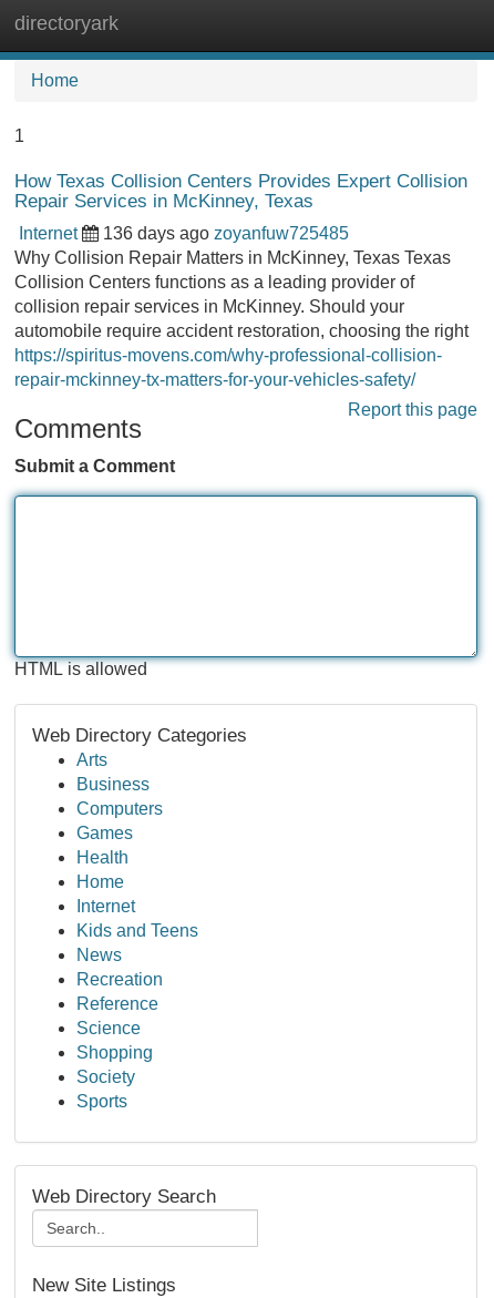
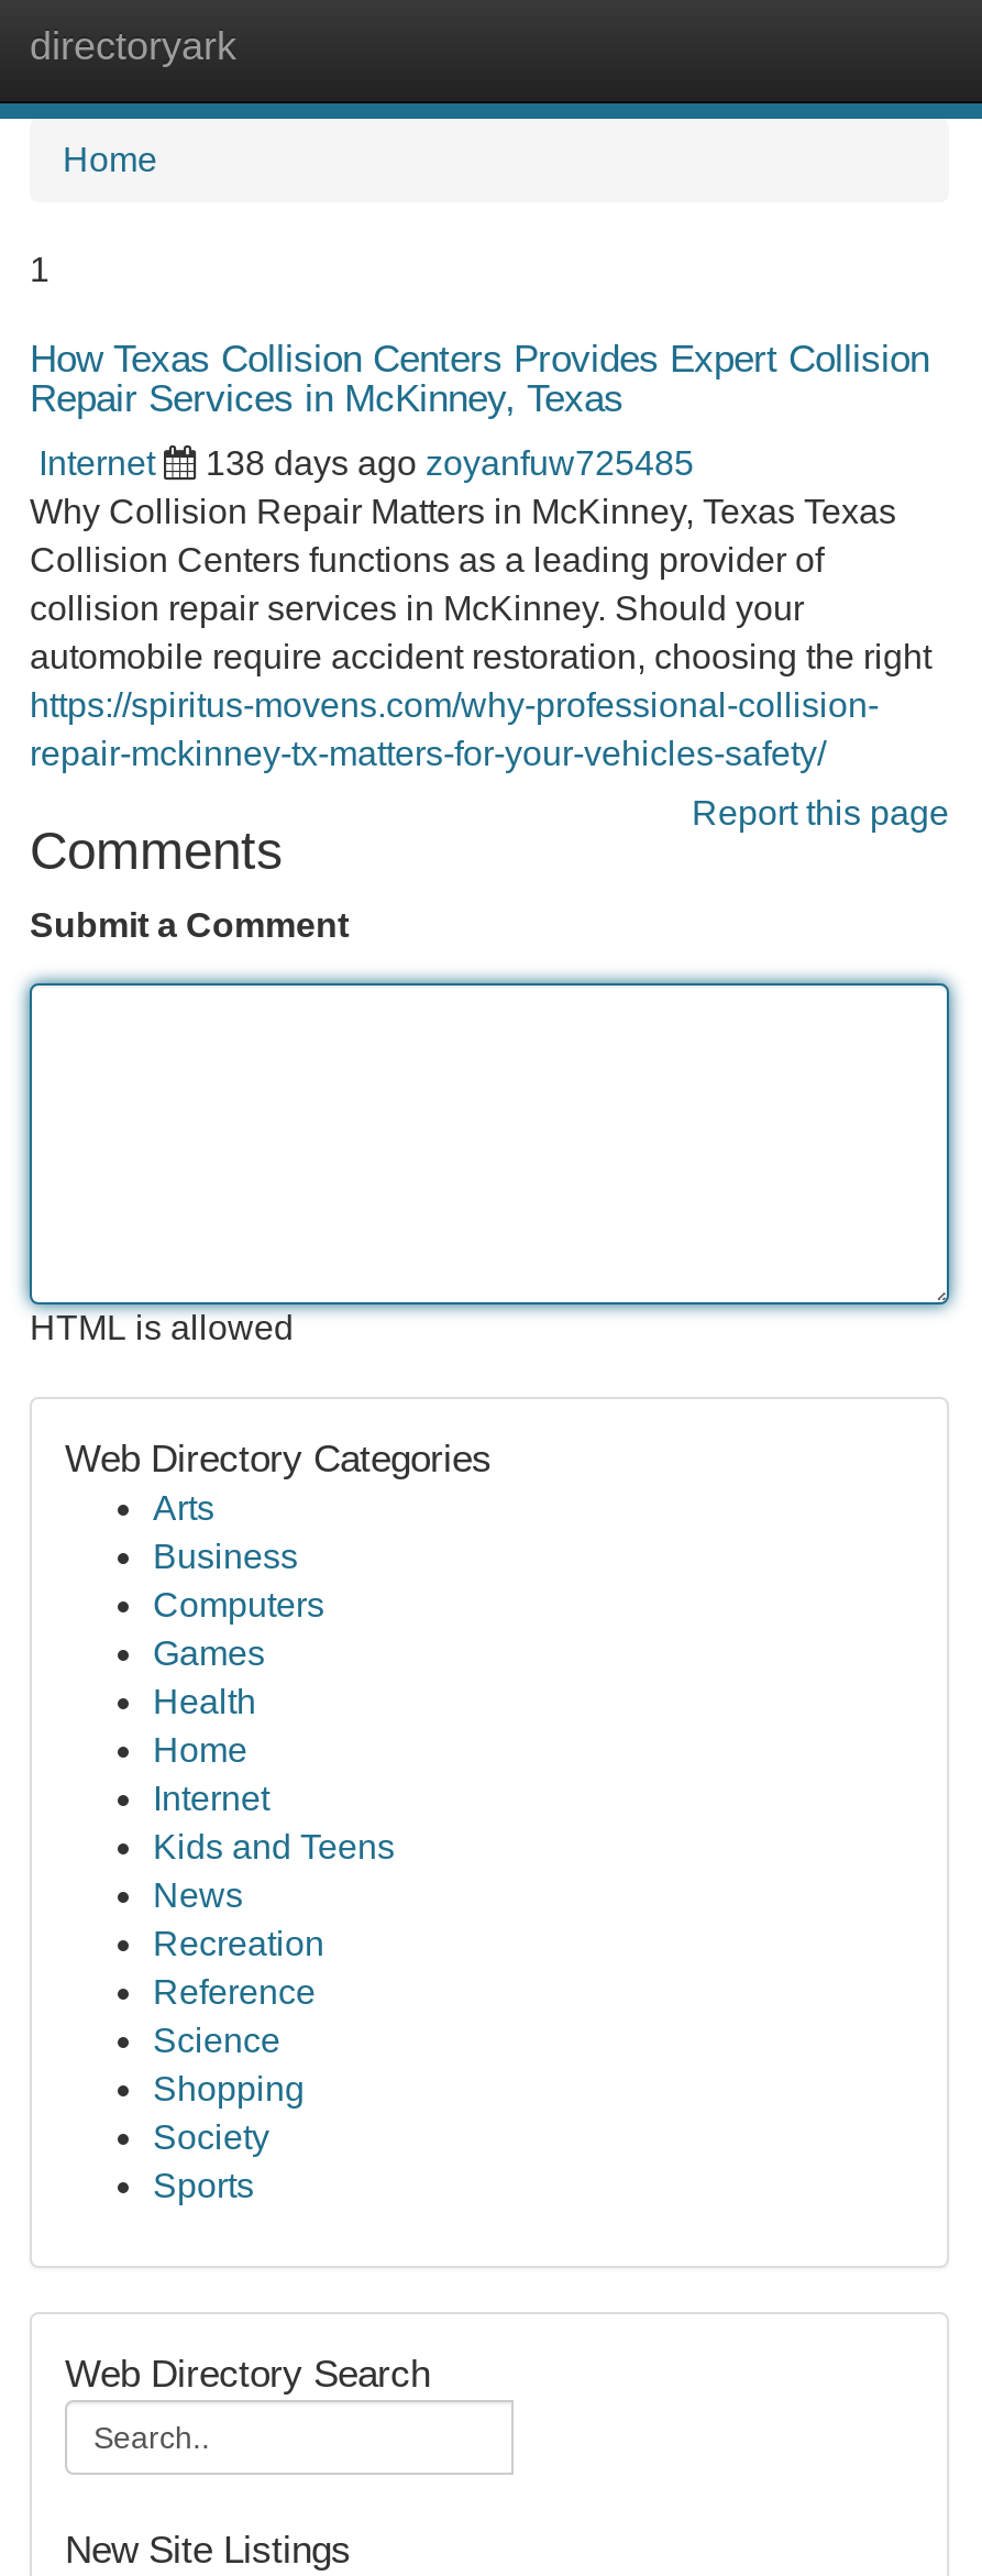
[103,224,349,243] 136 days ago zoyanfuw725485 -> [206,444,694,482] 138 days ago zoyanfuw725485

